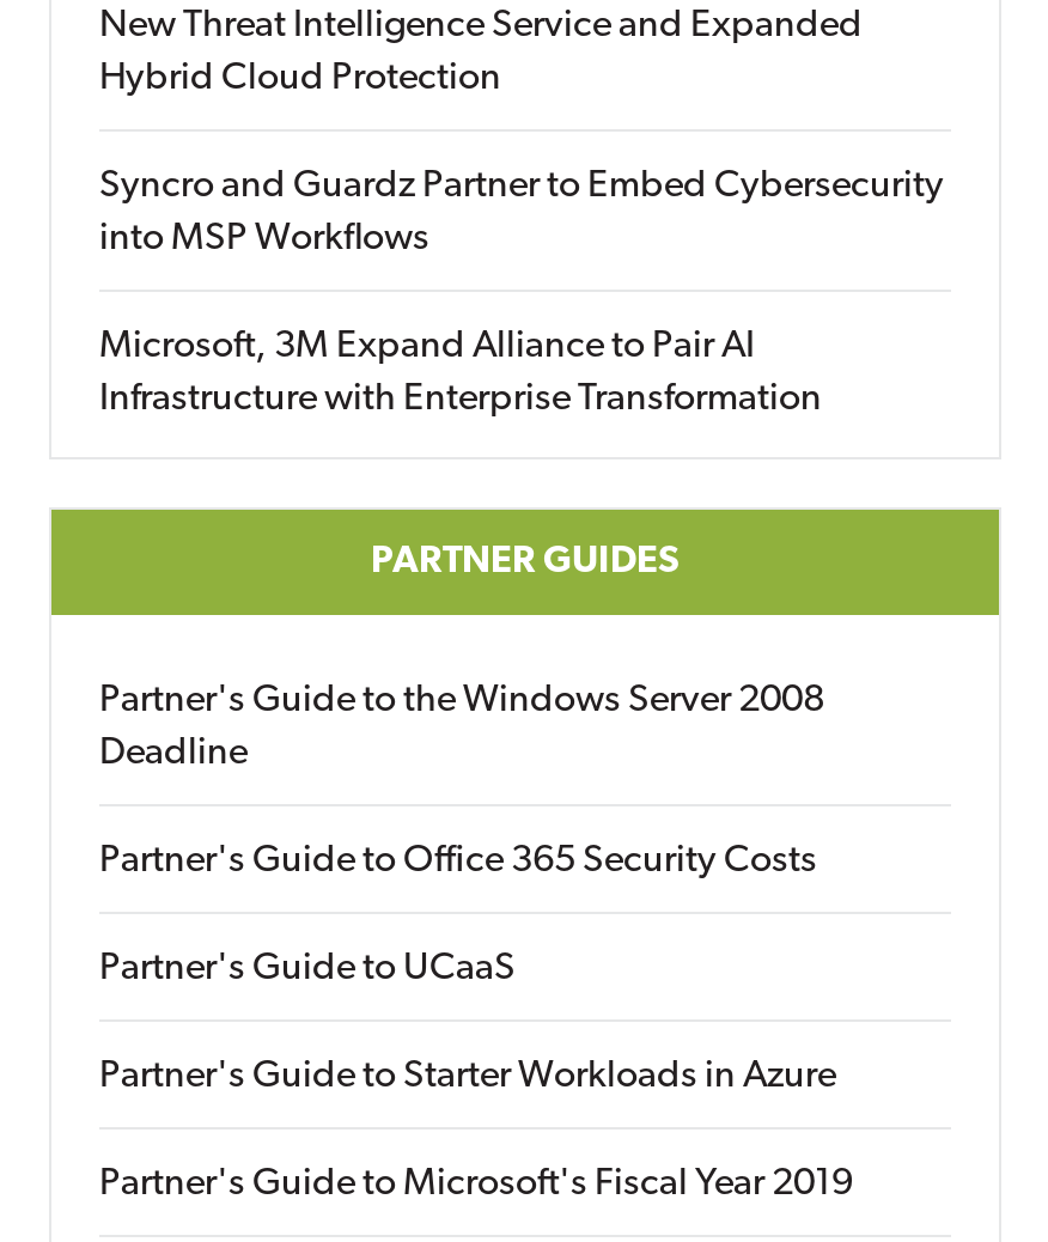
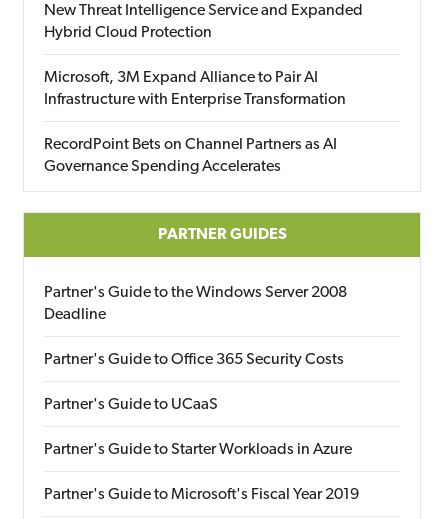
[99,168,944,258] Syncro and Guardz Partner to Embed Cybersecurity | into MSP Workflows -> none
moved [99,328,822,419] -> [44,70,346,108]: Microsoft, 3M Expand Alliance to Pair AI | Infrastructure with Enterprise Transformation
none -> [44,137,337,175] RecordPoint Bets on Channel Partners as AI | Governance Spending Accelerates

